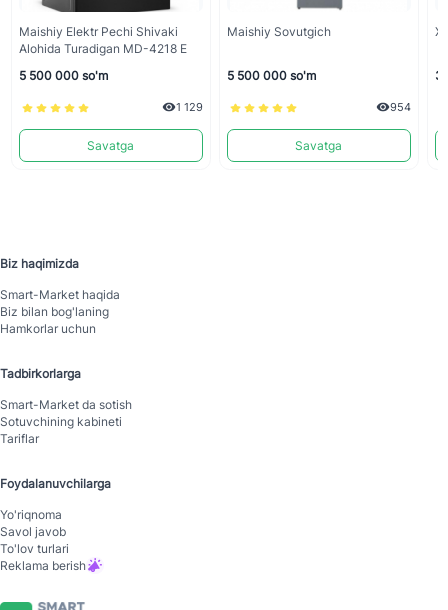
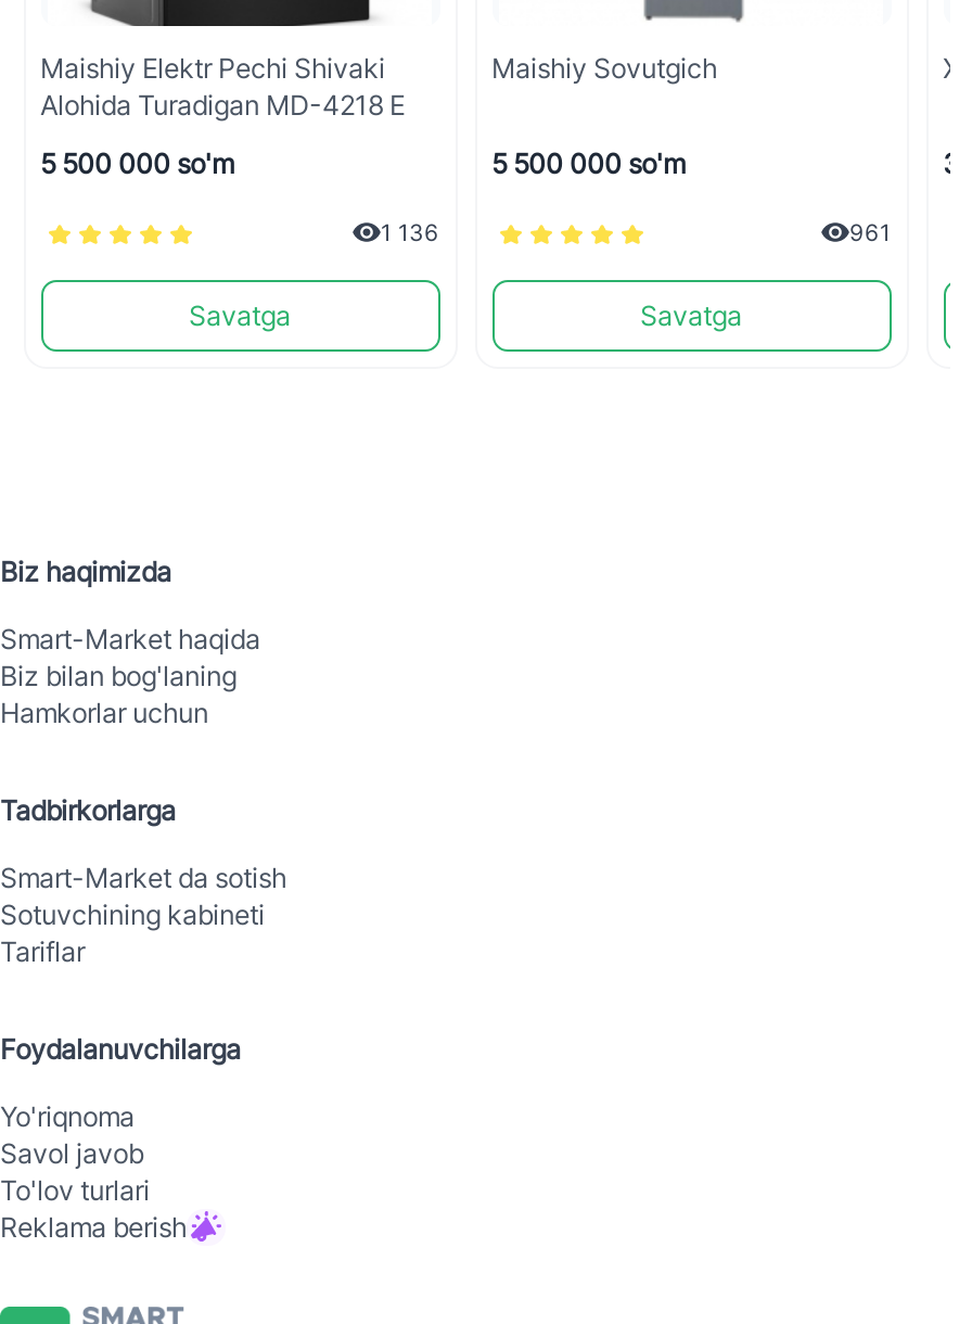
[175,101,202,114] 1 129 -> [381,219,439,247] 1 136
[389,101,410,114] 954 -> [849,219,891,247] 961

